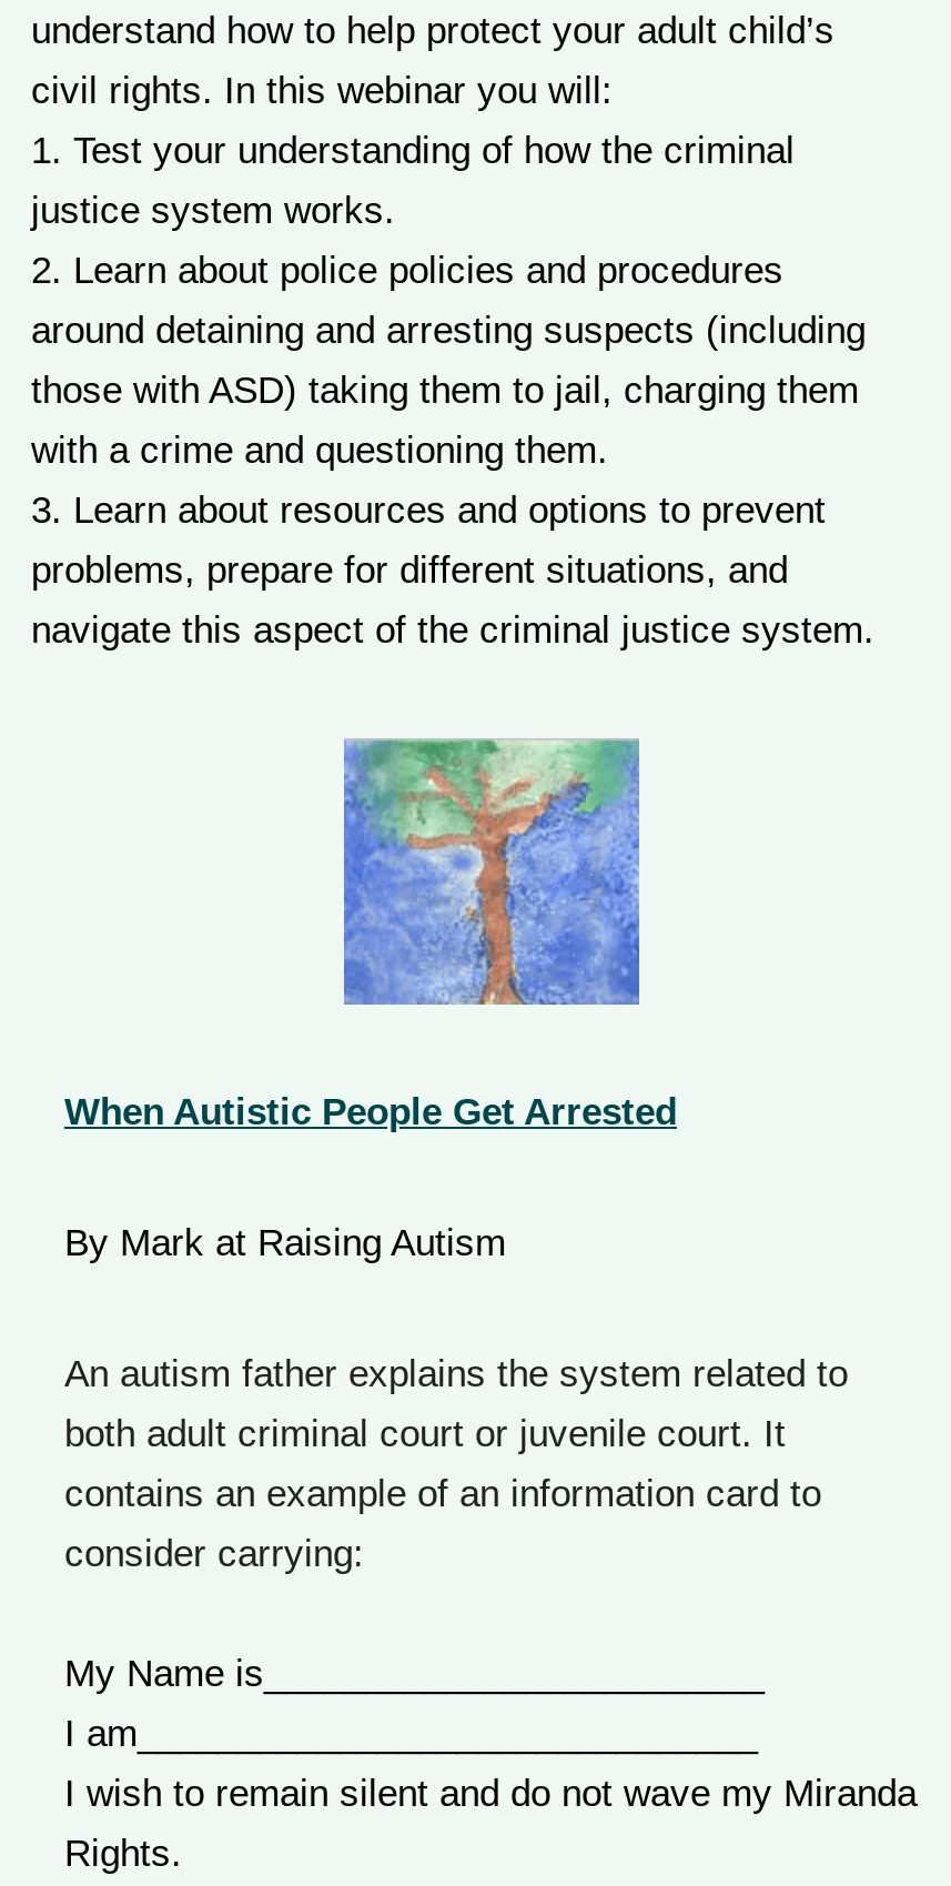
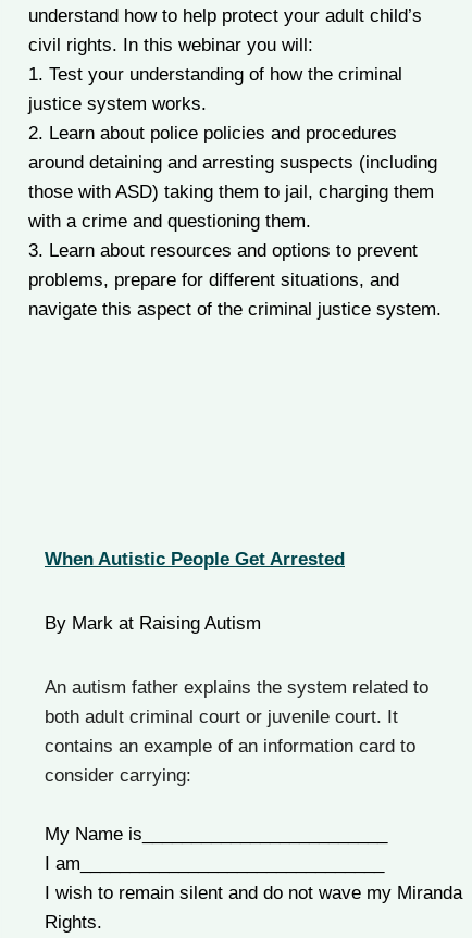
[342,737,641,1008] [image] -> none

